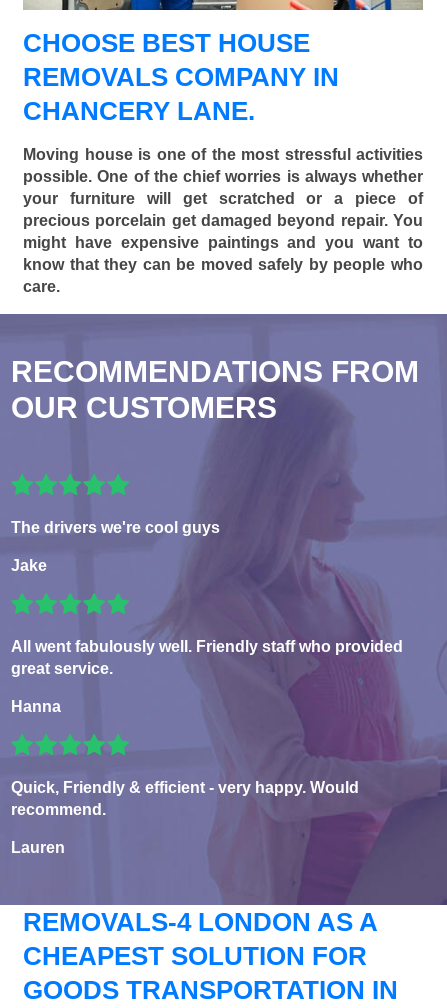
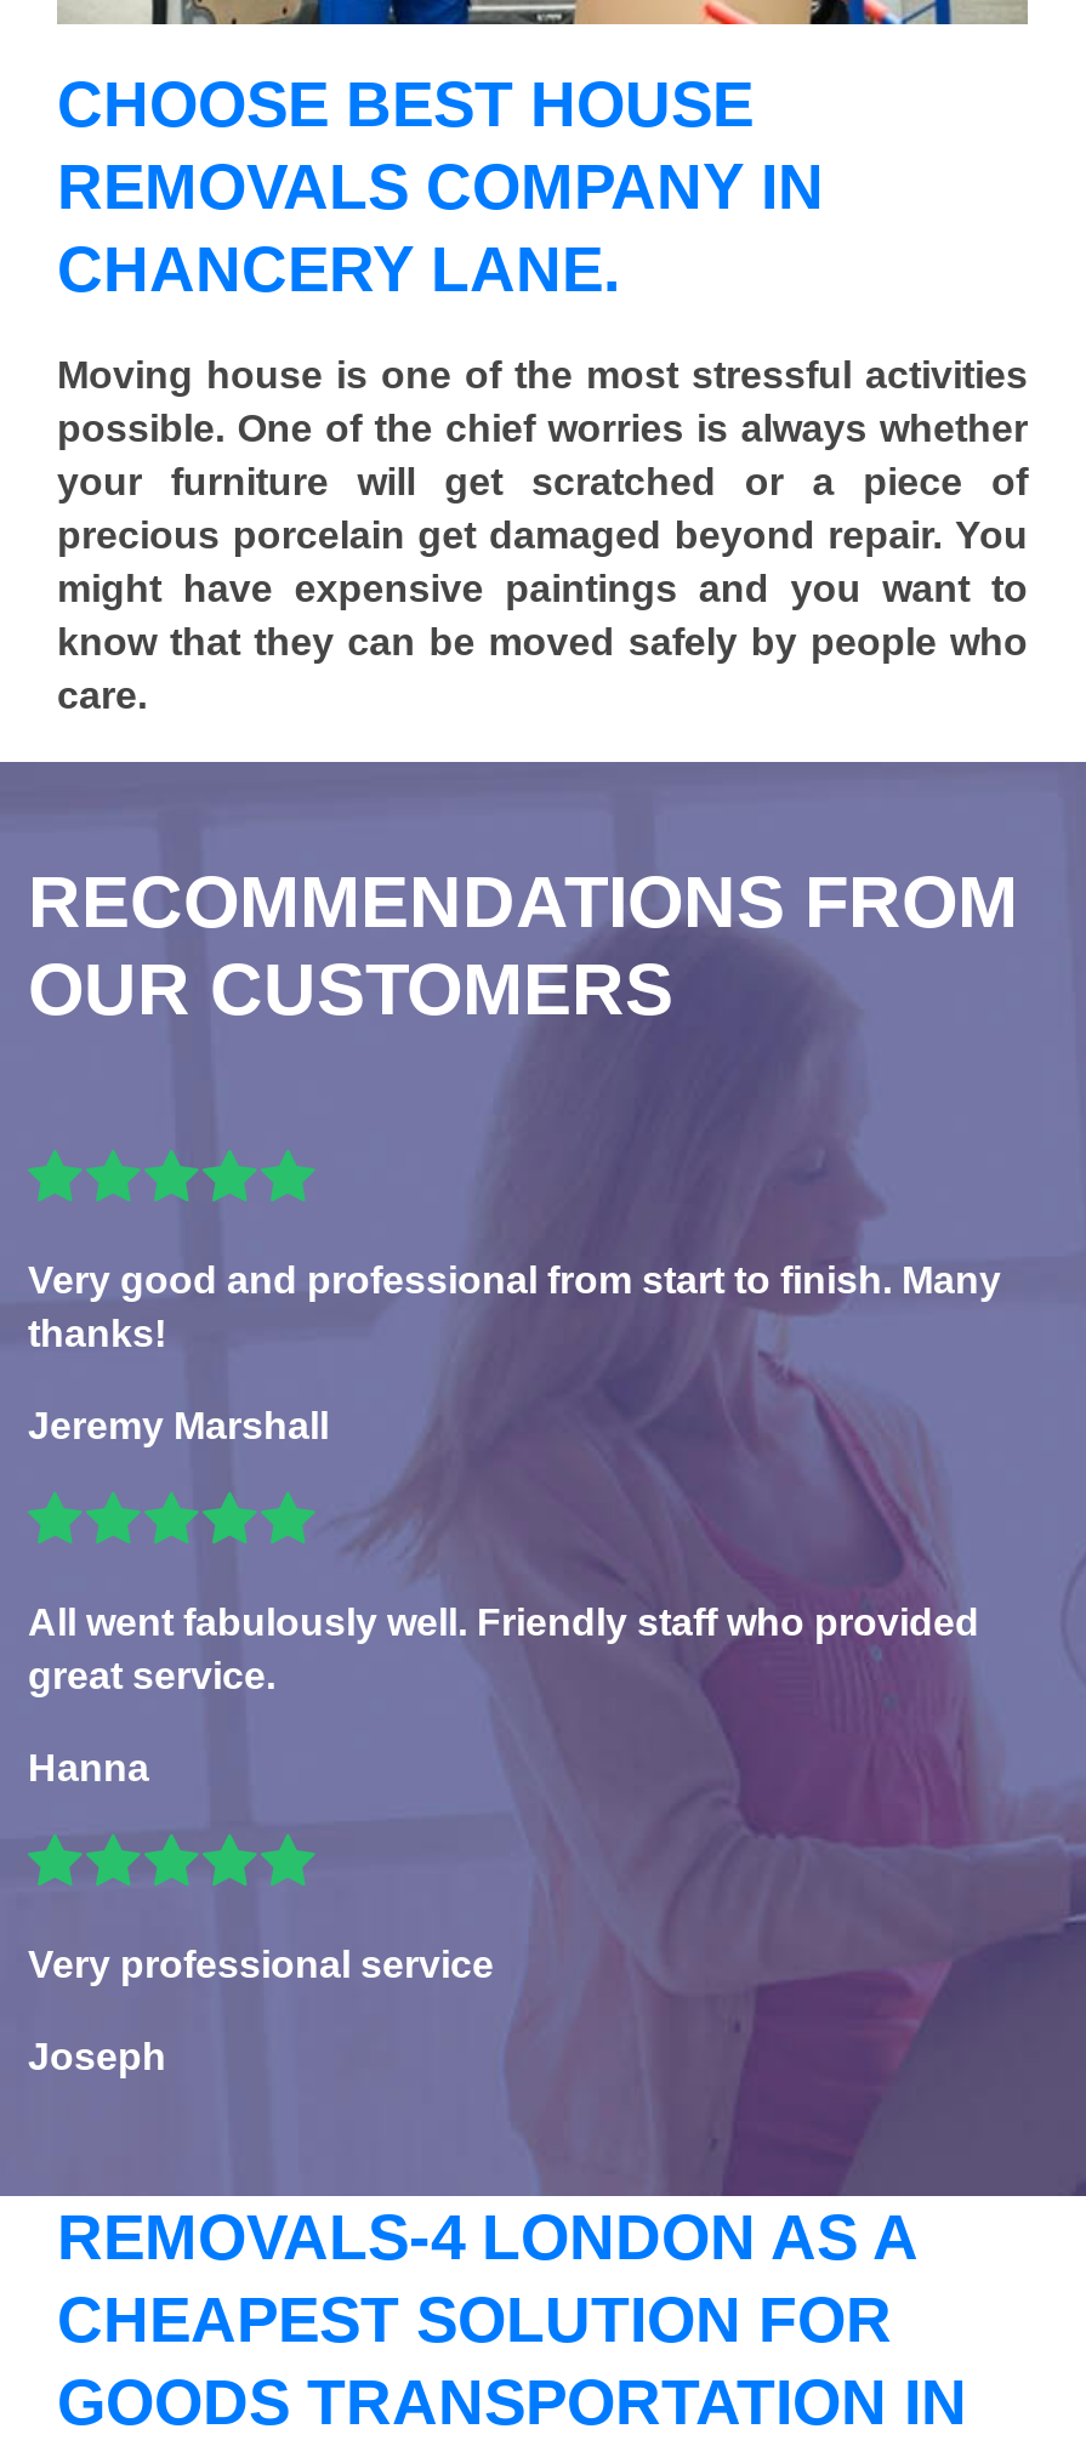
[11,519,220,536] The drivers we're cool guys -> [28,1259,1001,1354] Very good and professional from start to finish. Many | thanks!
[11,557,47,574] Jake -> [28,1405,329,1446] Jeremy Marshall
moved [11,638,403,715] -> [28,1602,979,1788]: All went fabulously well. Friendly staff who provided | great service. | Hanna
[11,779,359,818] Quick, Friendly & efficient - very happy. Would | recommend. -> [28,1944,494,1985] Very professional service
[11,839,65,856] Lauren -> [28,2036,166,2077] Joseph

